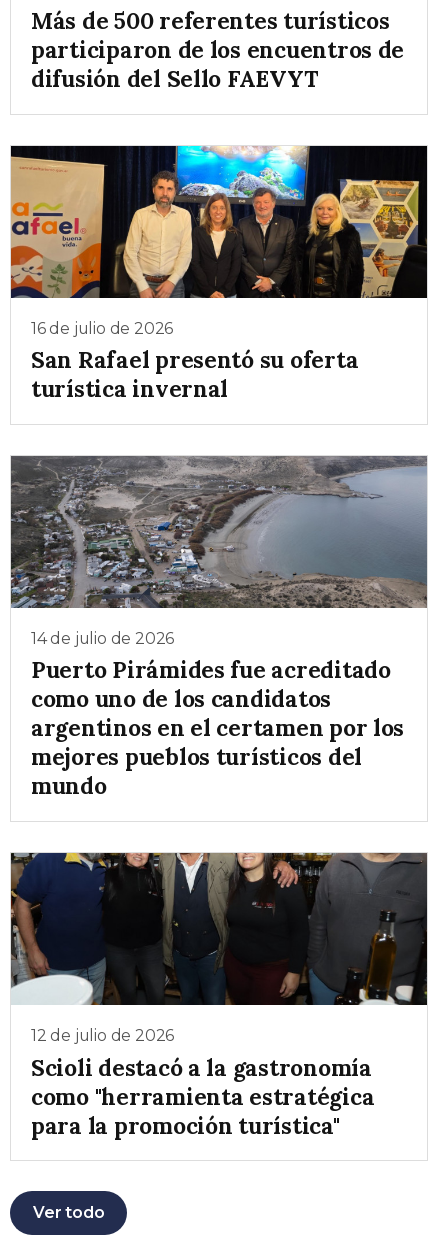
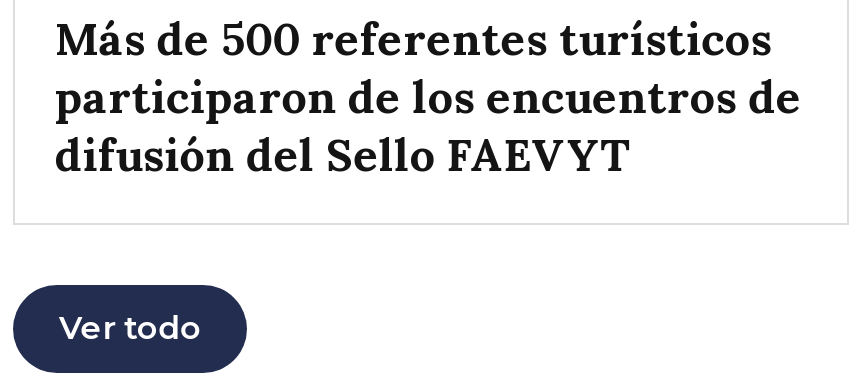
[10,145,428,403] [image] | 16 de julio de 2026 | San Rafael presentó su oferta | turística invernal -> none
[10,455,428,800] [image] | 14 de julio de 2026 | Puerto Pirámides fue acreditado | como uno de los candidatos | argentinos en el certamen por los | mejores pueblos turísticos del | mundo -> none
[10,852,428,1140] [image] | 12 de julio de 2026 | Scioli destacó a la gastronomía | como "herramienta estratégica | para la promoción turística" -> none

